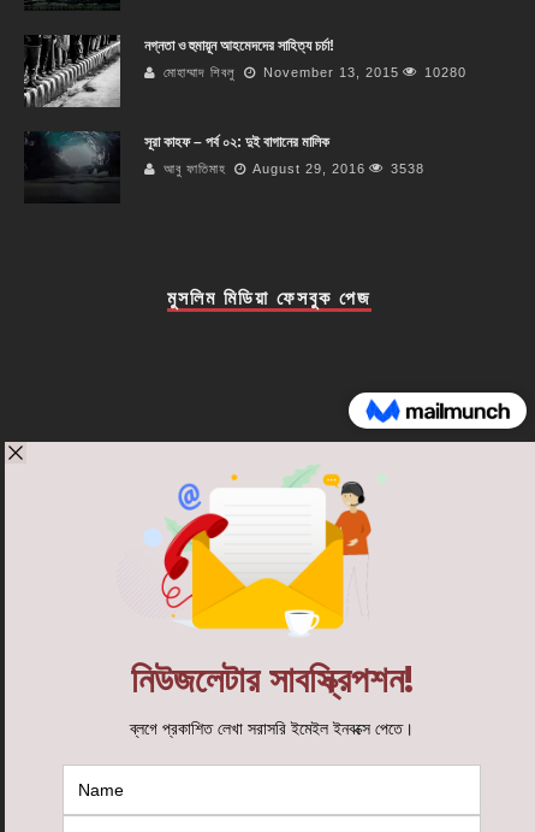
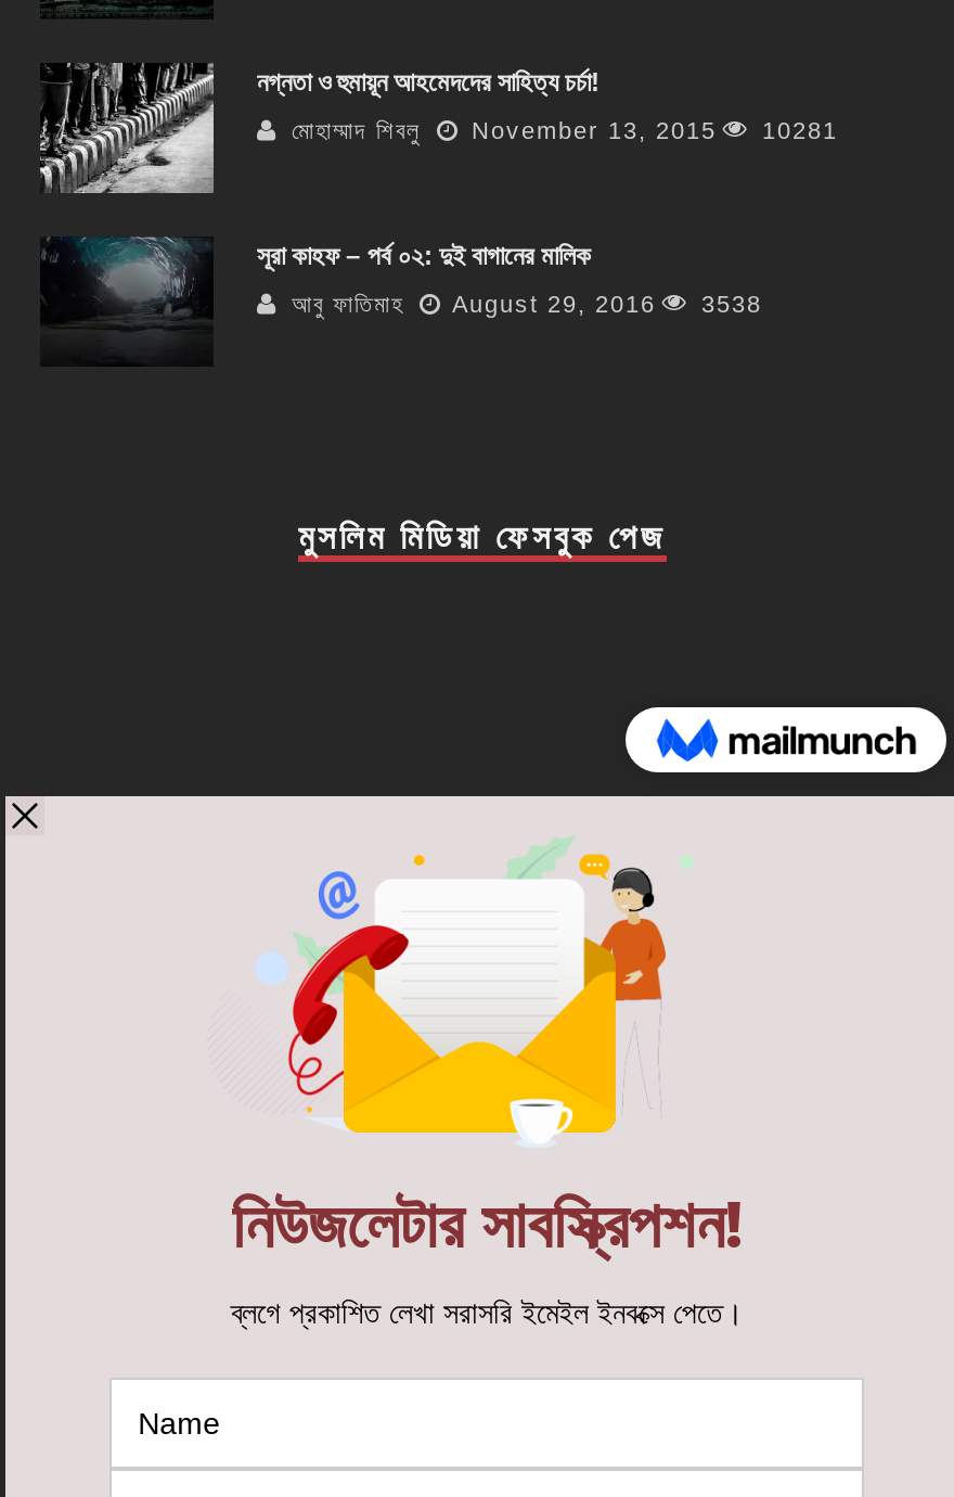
[164,66,466,80] মোহাম্মাদ শিবলু November 13, 2015 10280 -> [292,118,838,144] মোহাম্মাদ শিবলু November 13, 2015 10281

